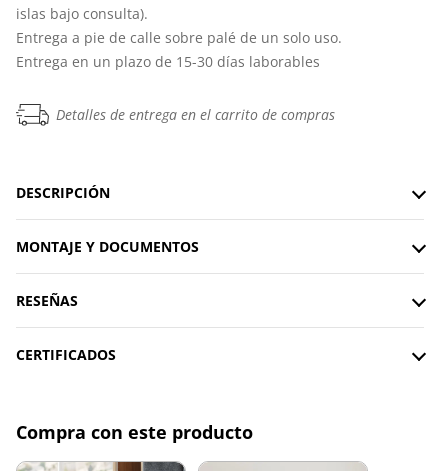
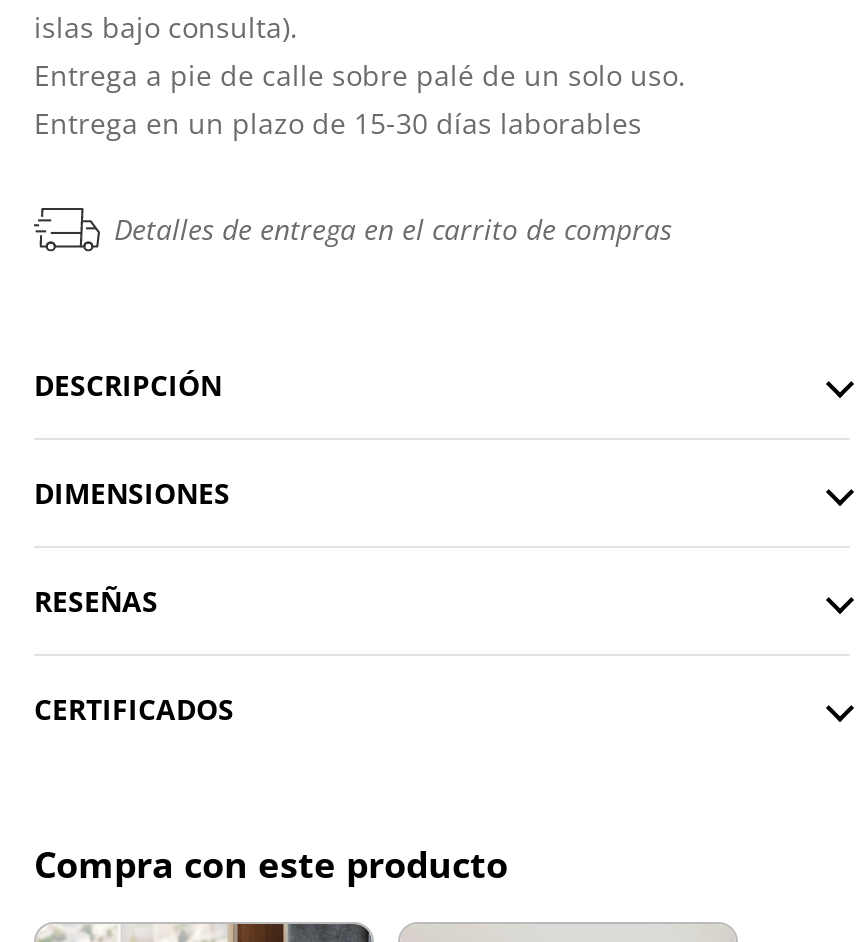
[16,237,199,256] MONTAJE Y DOCUMENTOS -> [34,474,230,512] DIMENSIONES

